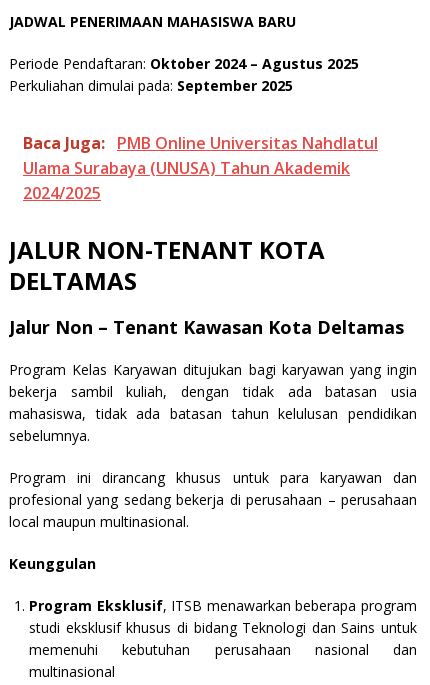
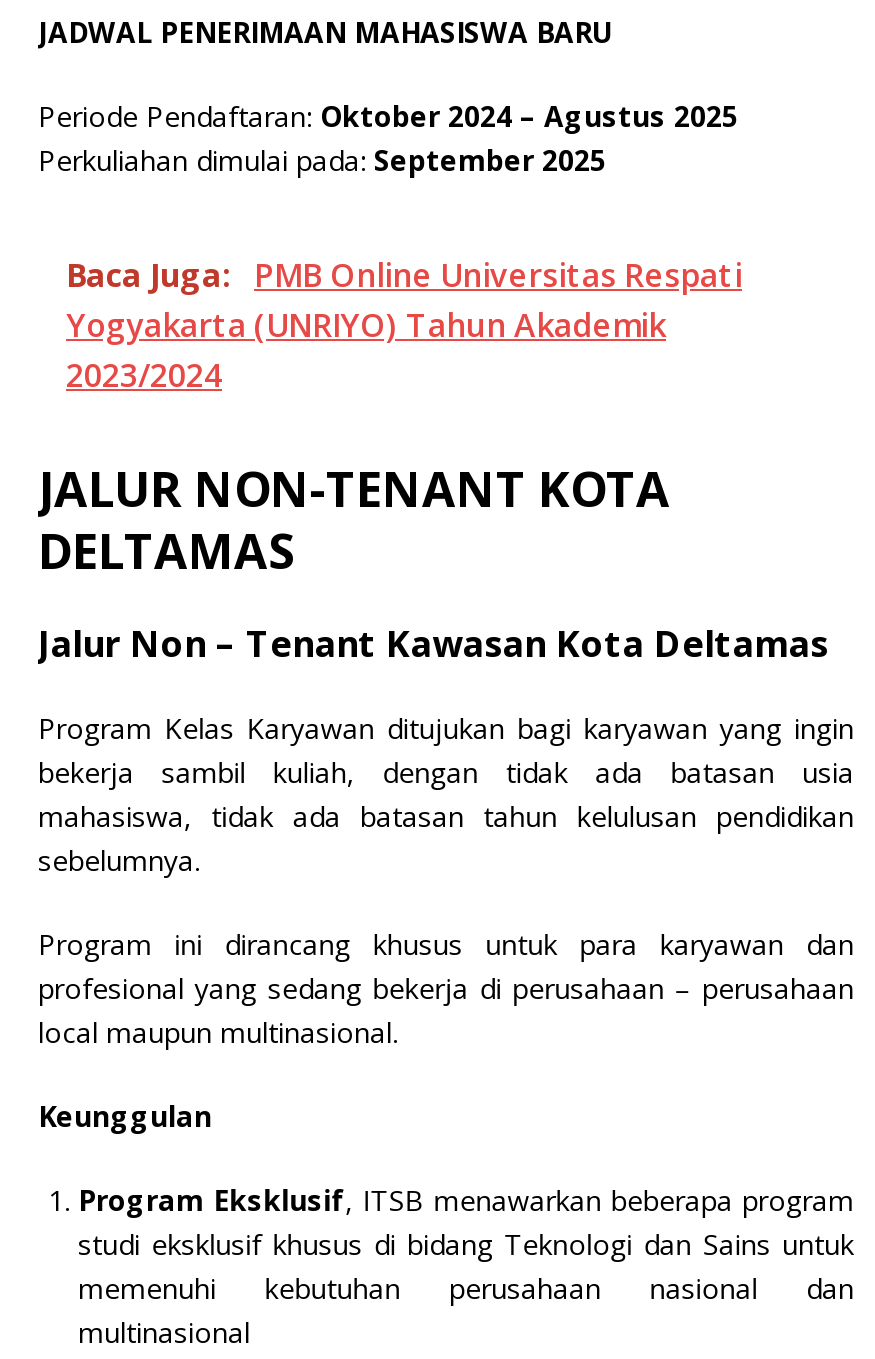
[23,131,378,203] Baca Juga: PMB Online Universitas Nahdlatul | Ulama Surabaya (UNUSA) Tahun Akademik | 2024/2025 -> [66,252,742,396] Baca Juga: PMB Online Universitas Respati | Yogyakarta (UNRIYO) Tahun Akademik | 2023/2024

